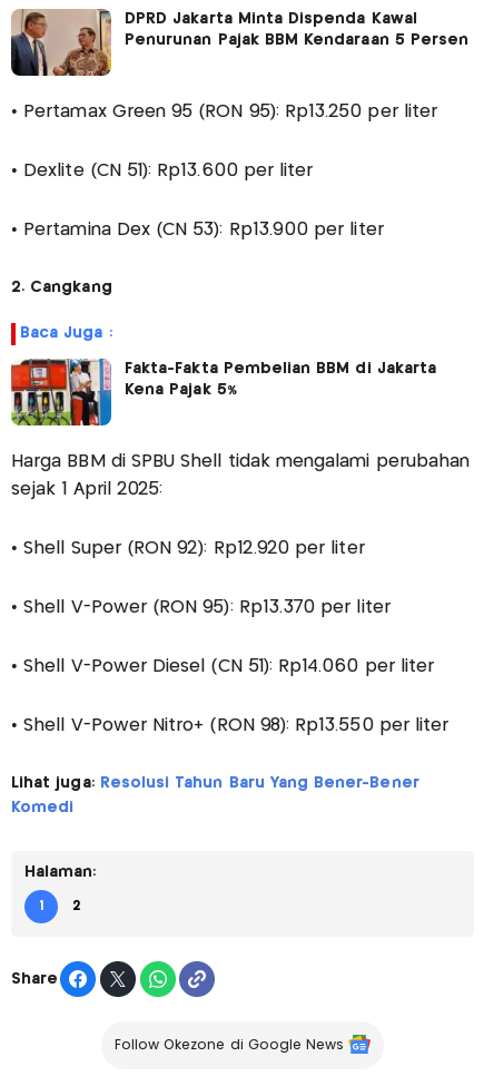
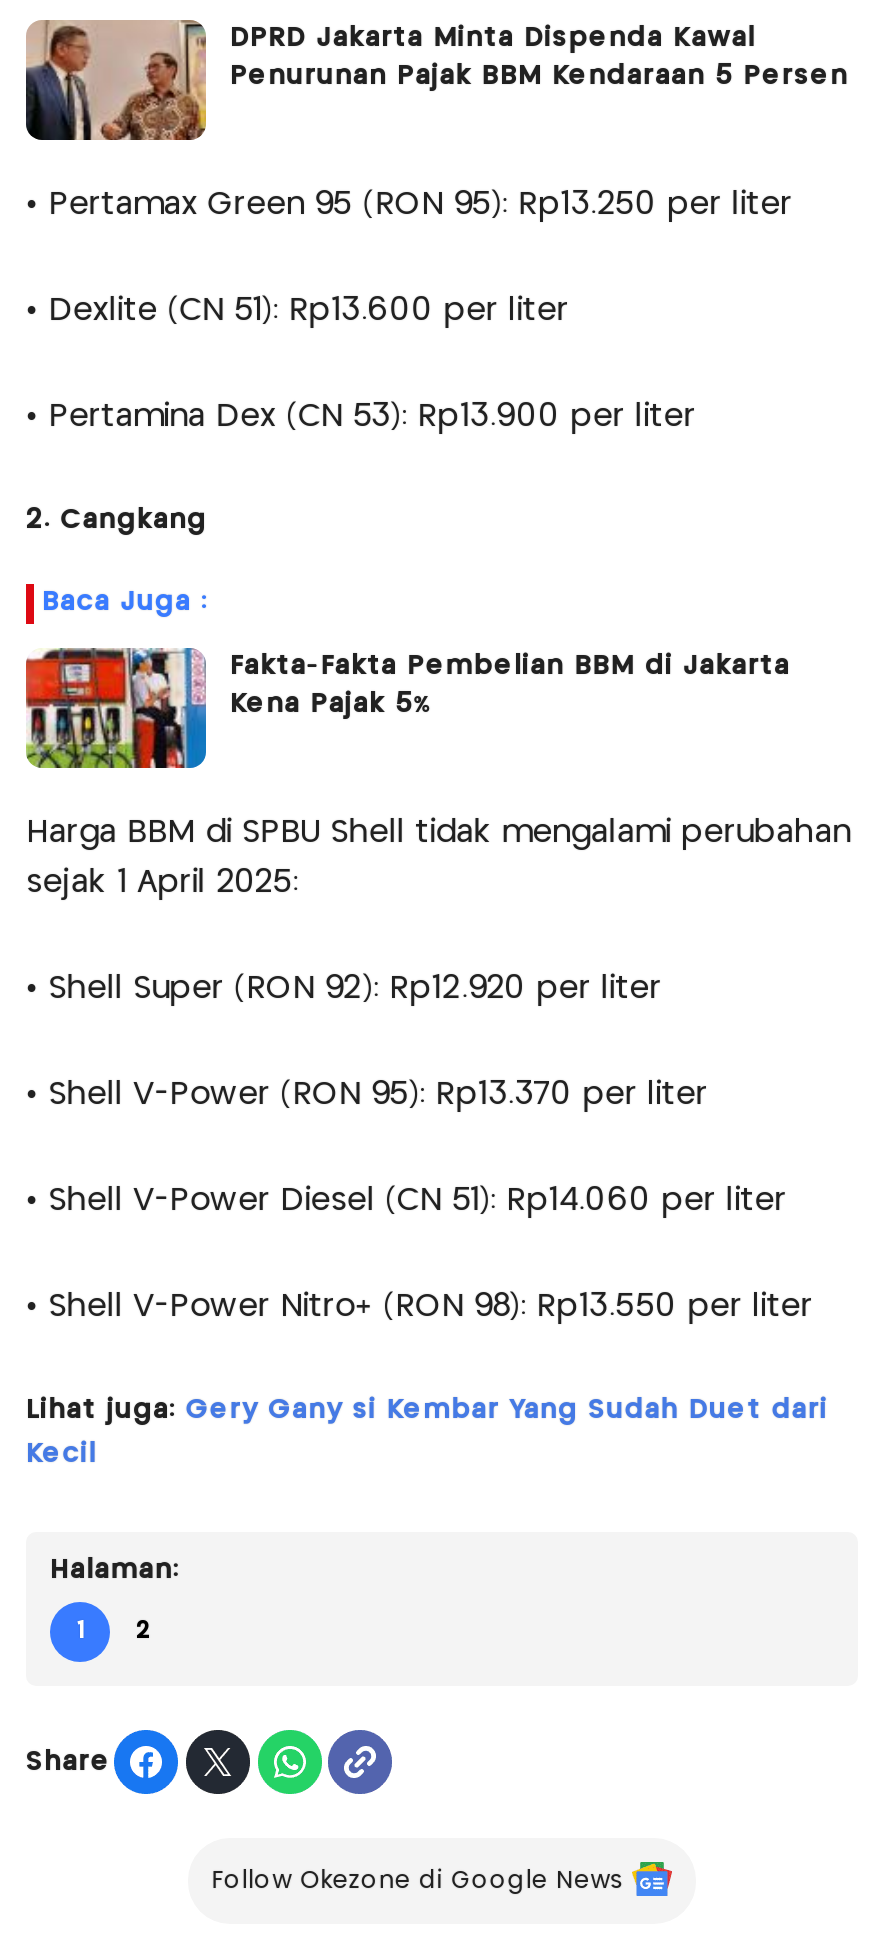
[11,776,419,791] Lihat juga: Resolusi Tahun Baru Yang Bener-Bener -> [26,1397,828,1425] Lihat juga: Gery Gany si Kembar Yang Sudah Duet dari
[11,800,74,816] Komedi -> [26,1441,97,1469] Kecil

